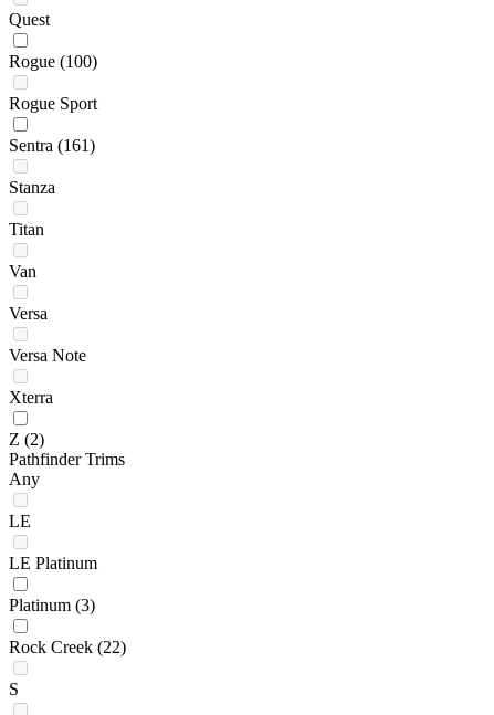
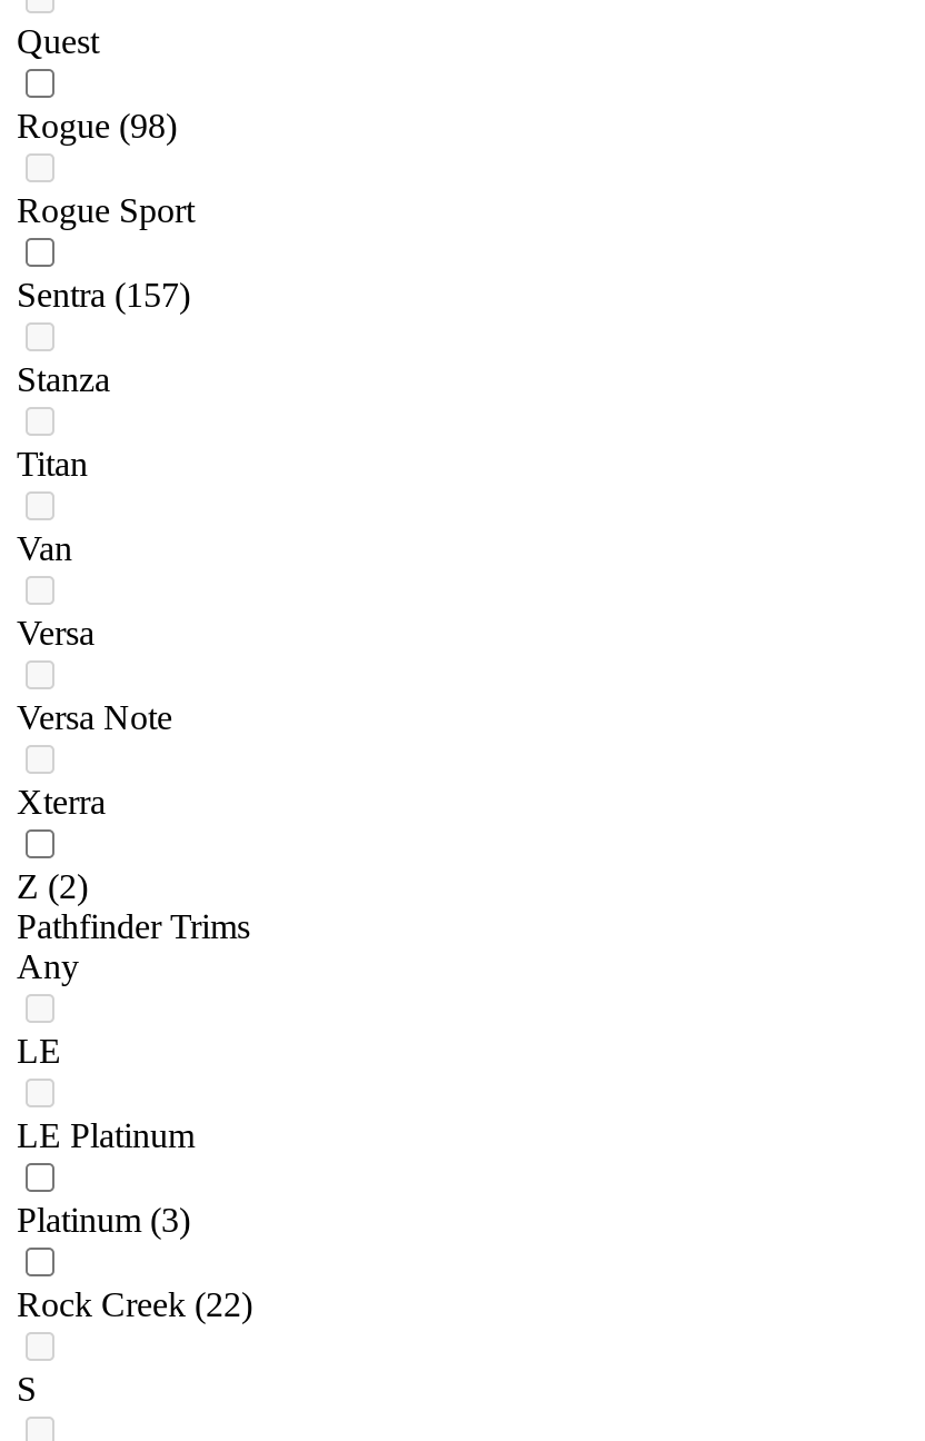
[9,52,97,71] Rogue (100) -> [17,108,177,145] Rogue (98)
[9,136,95,155] Sentra (161) -> [17,277,190,314] Sentra (157)

